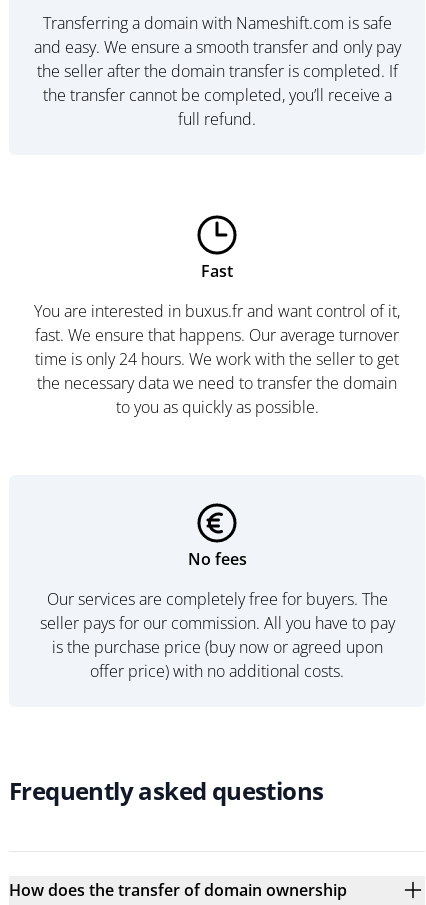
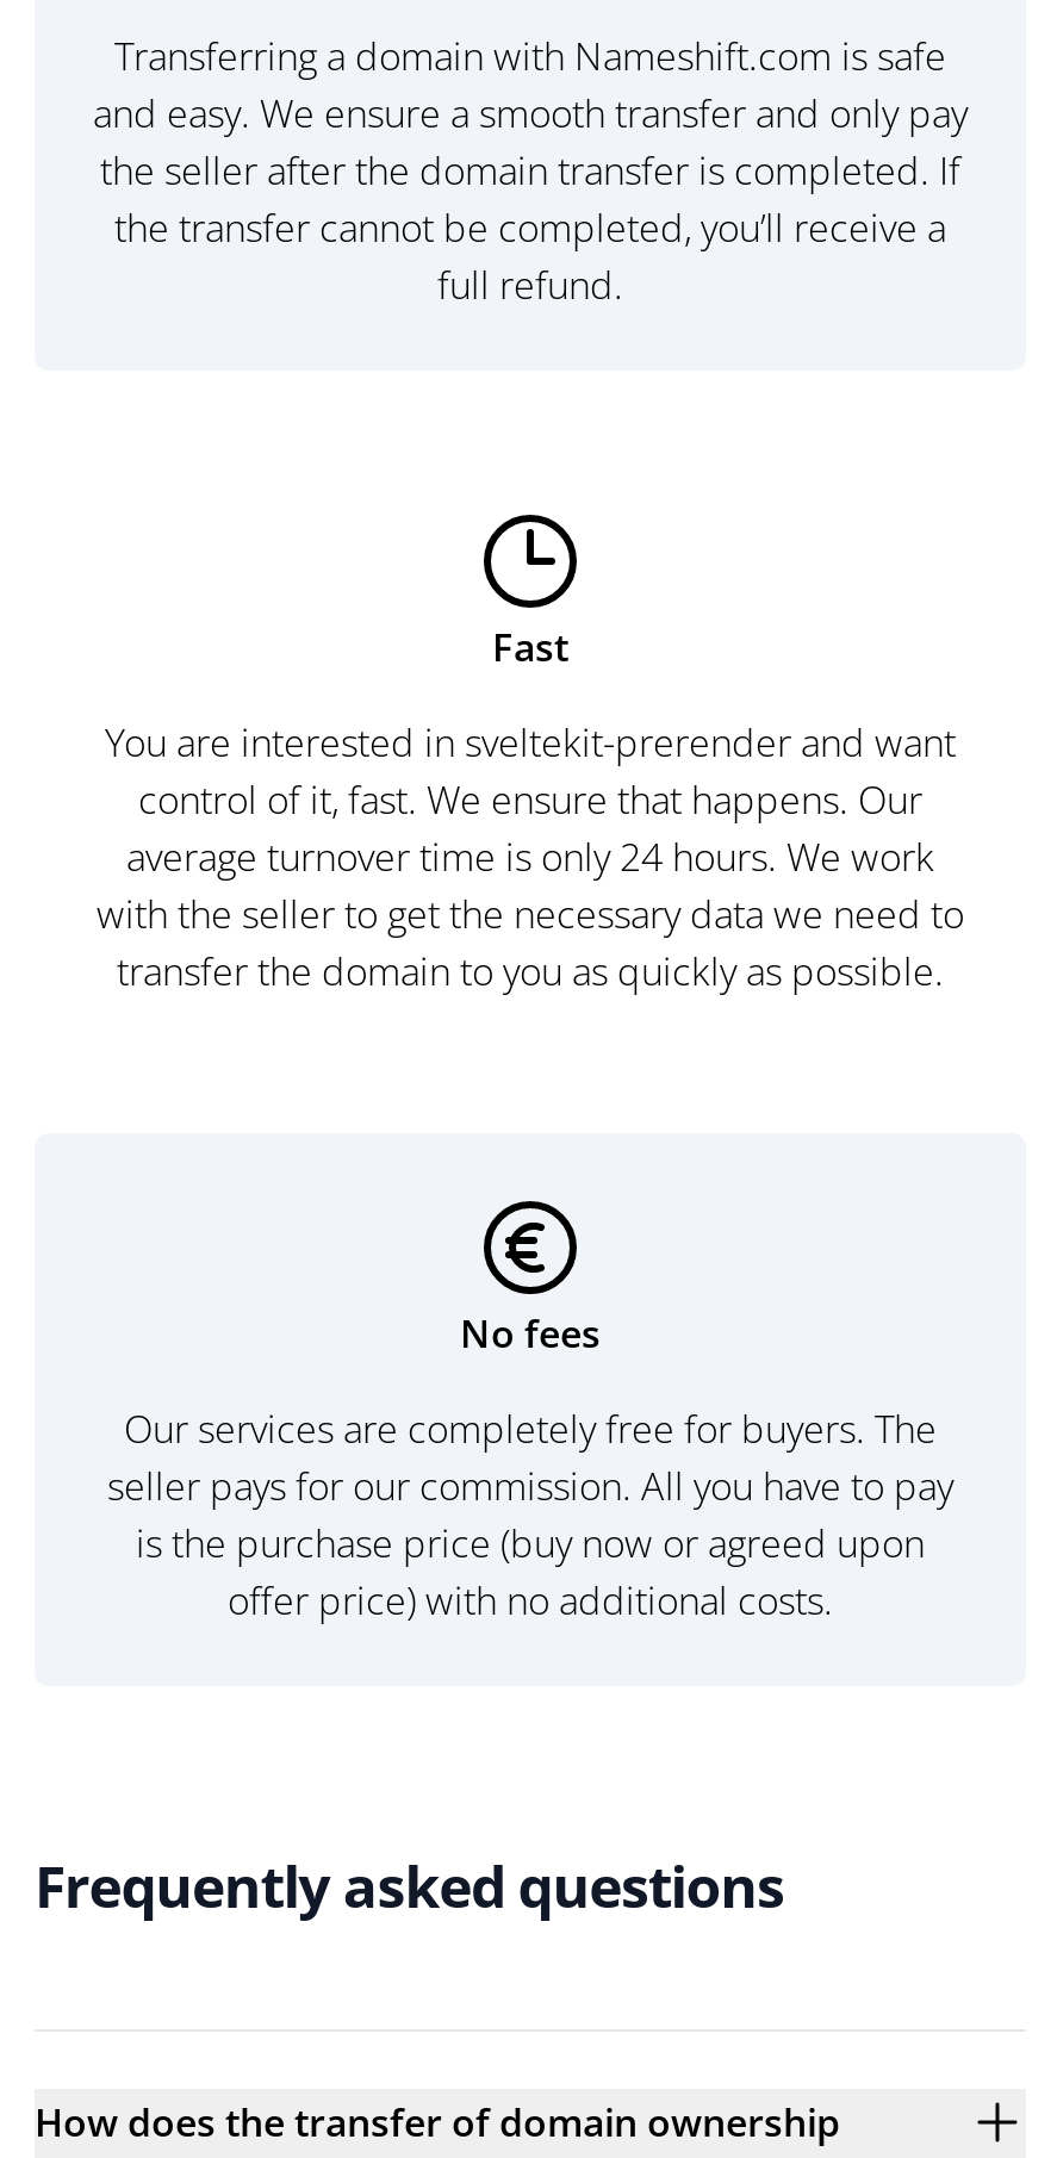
[34,300,400,418] You are interested in buxus.fr and want control of it, | fast. We ensure that happens. Our average turnover | time is only 24 hours. We work with the seller to get | the necessary data we need to transfer the domain | to you as quickly as possible. -> [97,716,964,997] You are interested in sveltekit-prerender and want | control of it, fast. We ensure that happens. Our | average turnover time is only 24 hours. We work | with the seller to get the necessary data we need to | transfer the domain to you as quickly as possible.

